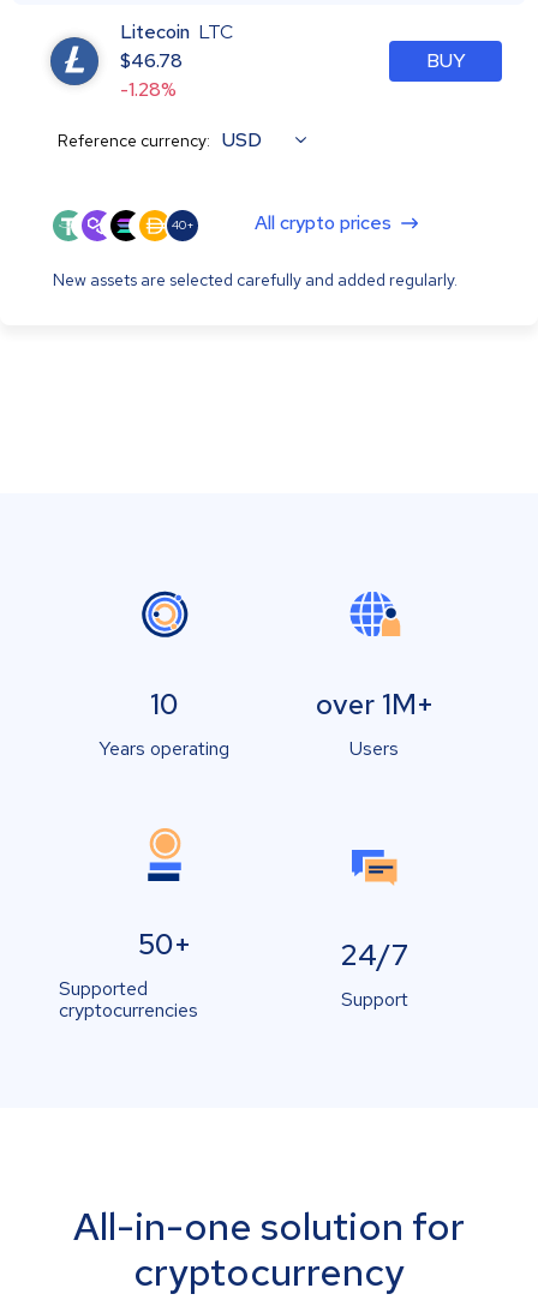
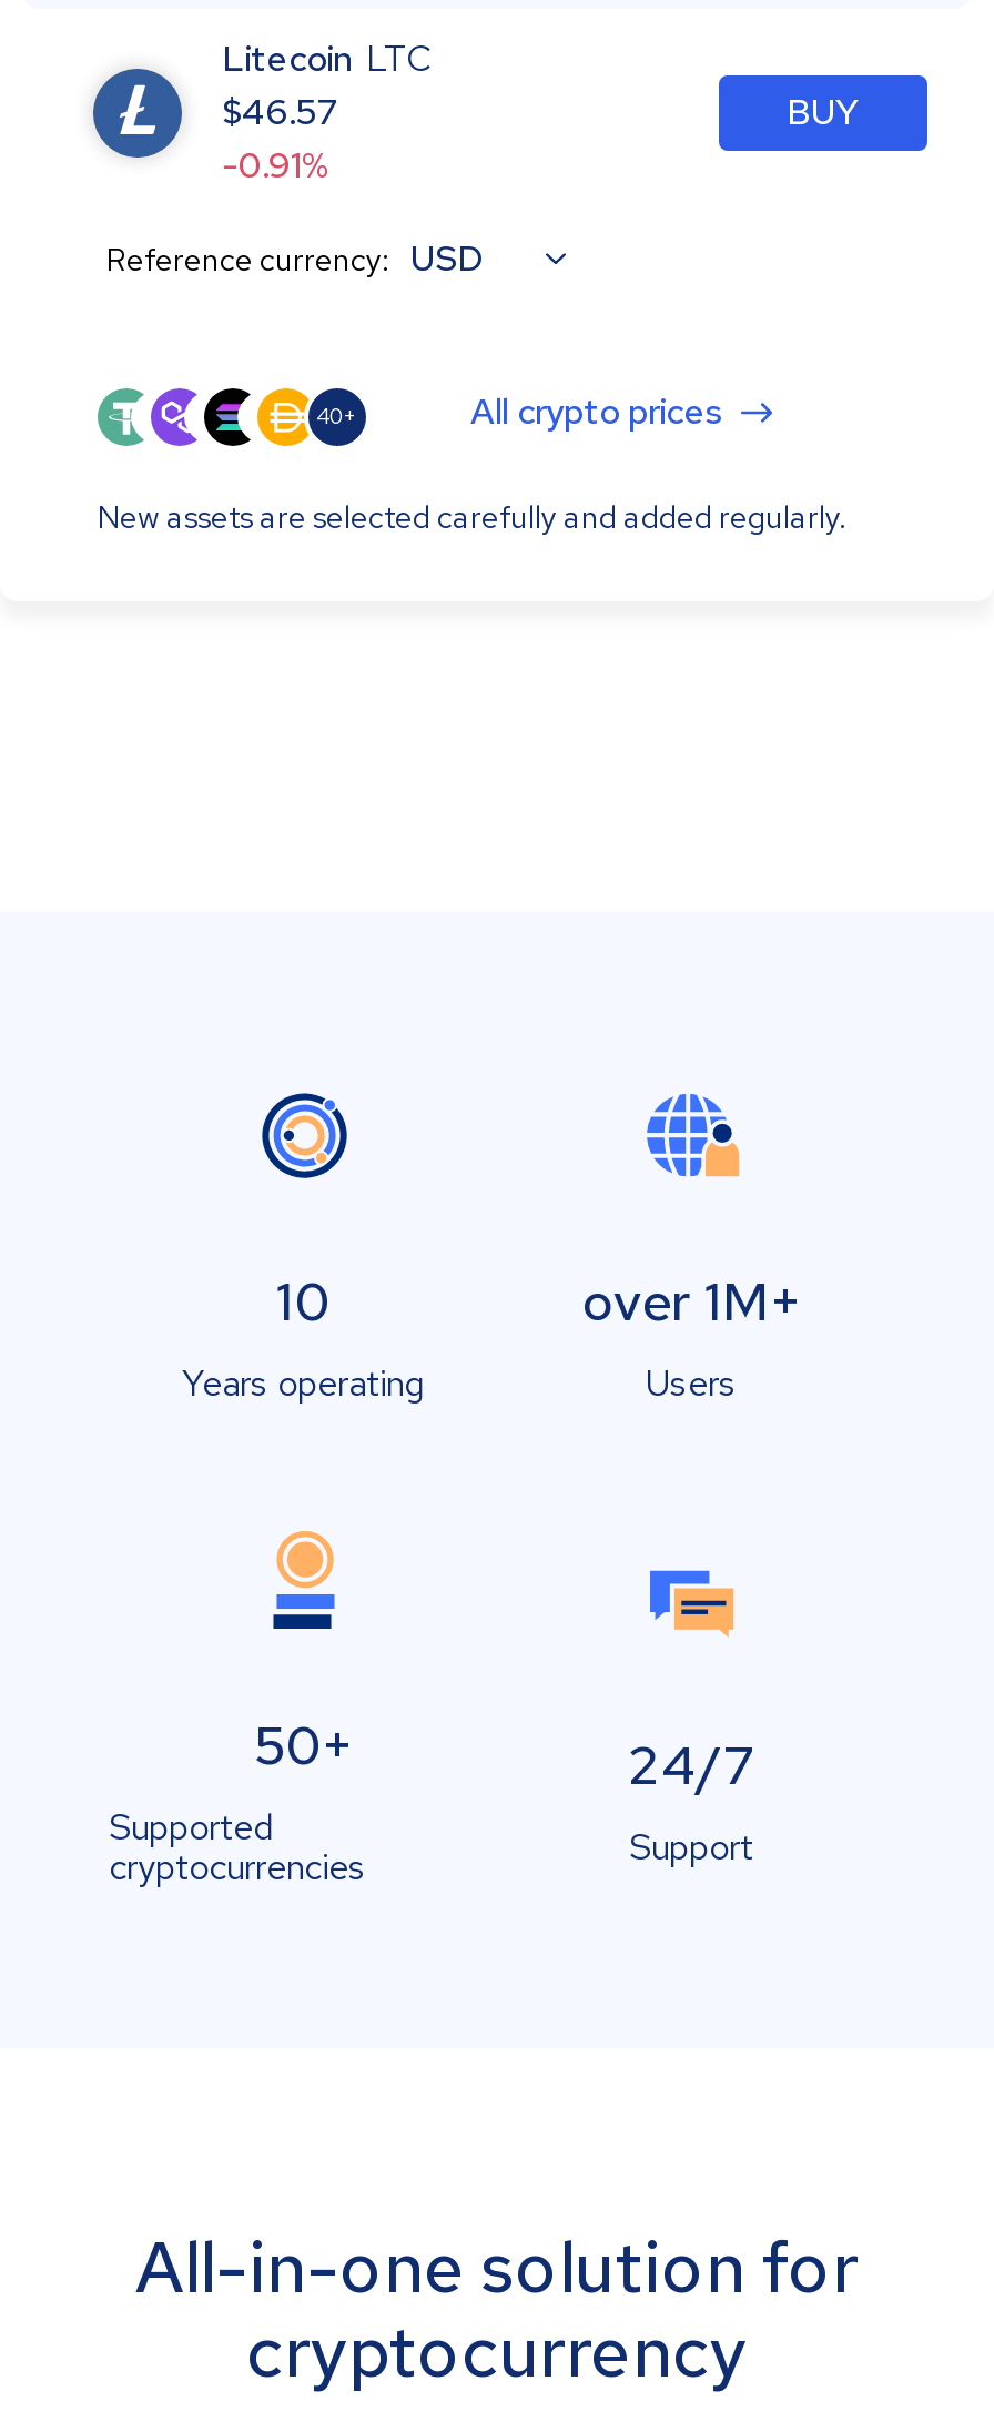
[120,48,183,73] $46.78 -> [222,88,339,135] $46.57
[120,77,177,102] -1.28% -> [222,142,331,188] -0.91%

